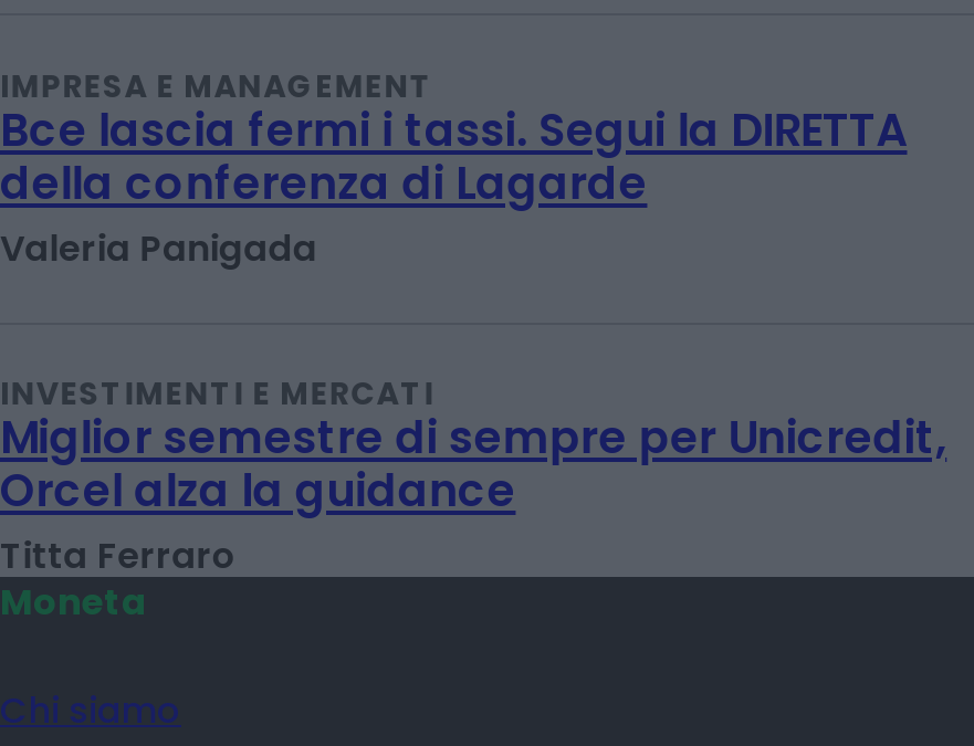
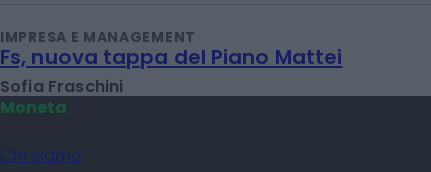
[0,99,947,582] Bce lascia fermi i tassi. Segui la DIRETTA | della conferenza di Lagarde | Valeria Panigada | INVESTIMENTI E MERCATI | Miglior semestre di sempre per Unicredit, | Orcel alza la guidance | Titta Ferraro -> [0,43,342,98] Fs, nuova tappa del Piano Mattei | Sofia Fraschini

